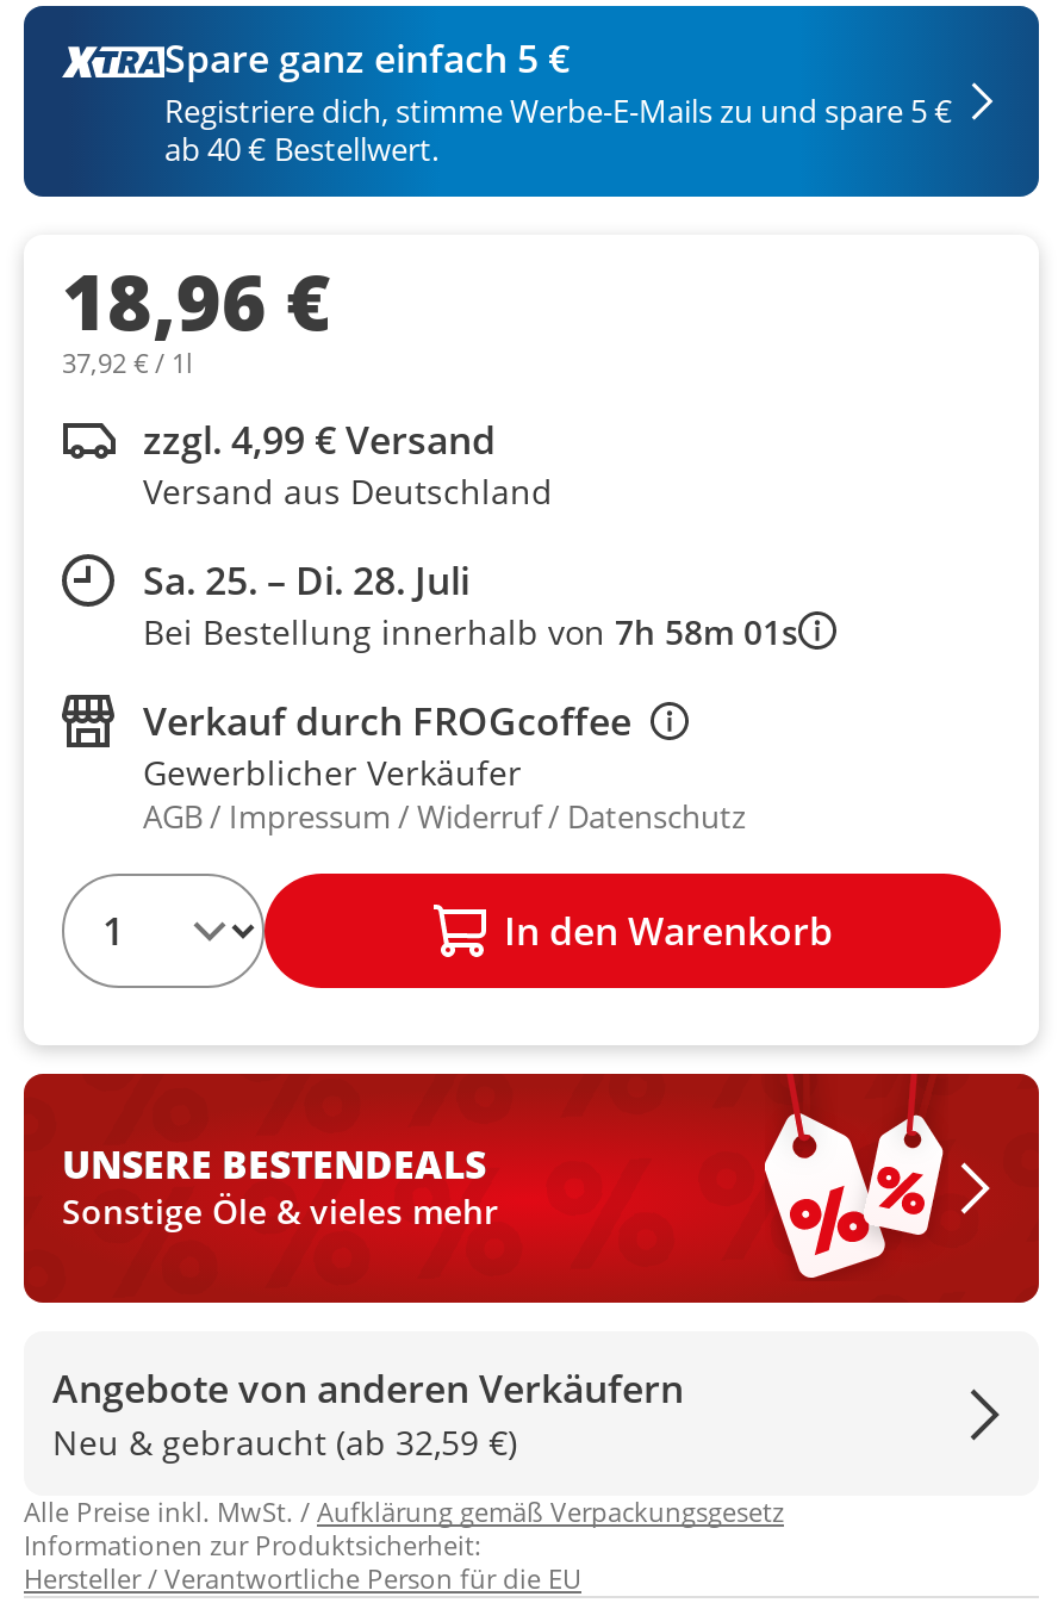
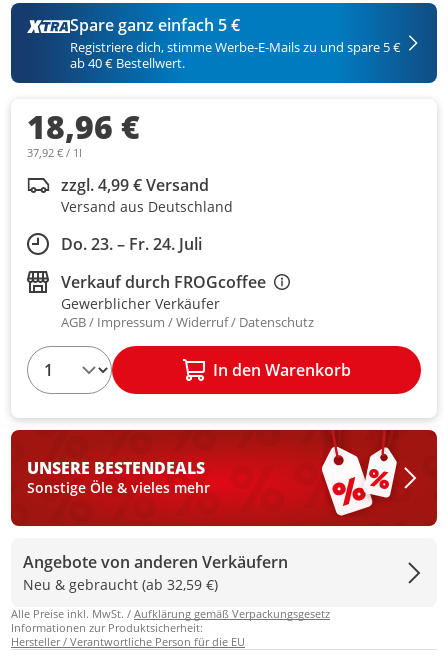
[143,554,798,655] Sa. 25. – Di. 28. Juli | Bei Bestellung innerhalb von 7h 58m 01s -> [61,233,202,255] Do. 23. – Fr. 24. Juli

